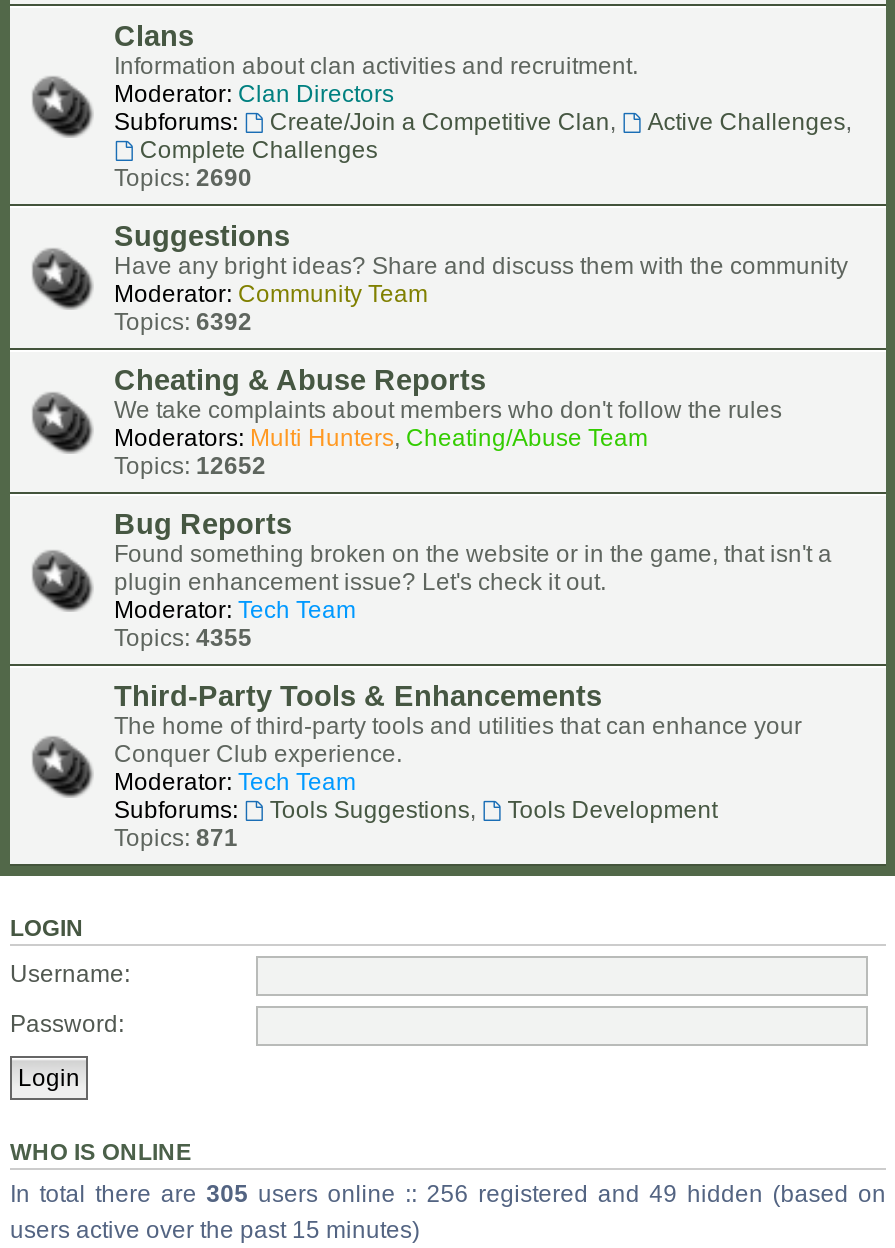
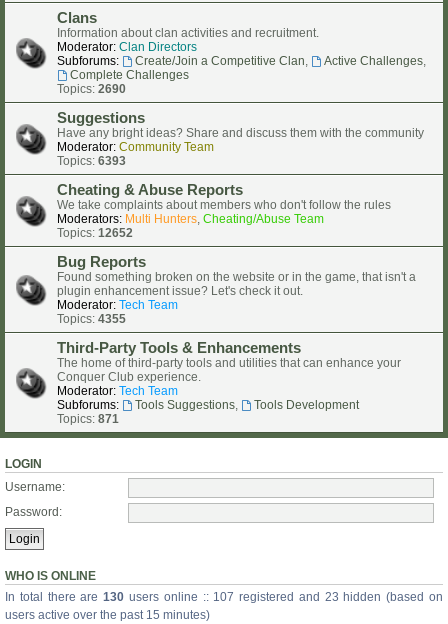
[114,308,252,336] Topics: 6392 -> [57,154,126,168] Topics: 6393
[10,1180,886,1208] In total there are 305 users online :: 256 registered and 49 hidden (based on -> [5,590,443,604] In total there are 130 users online :: 107 registered and 23 hidden (based on

